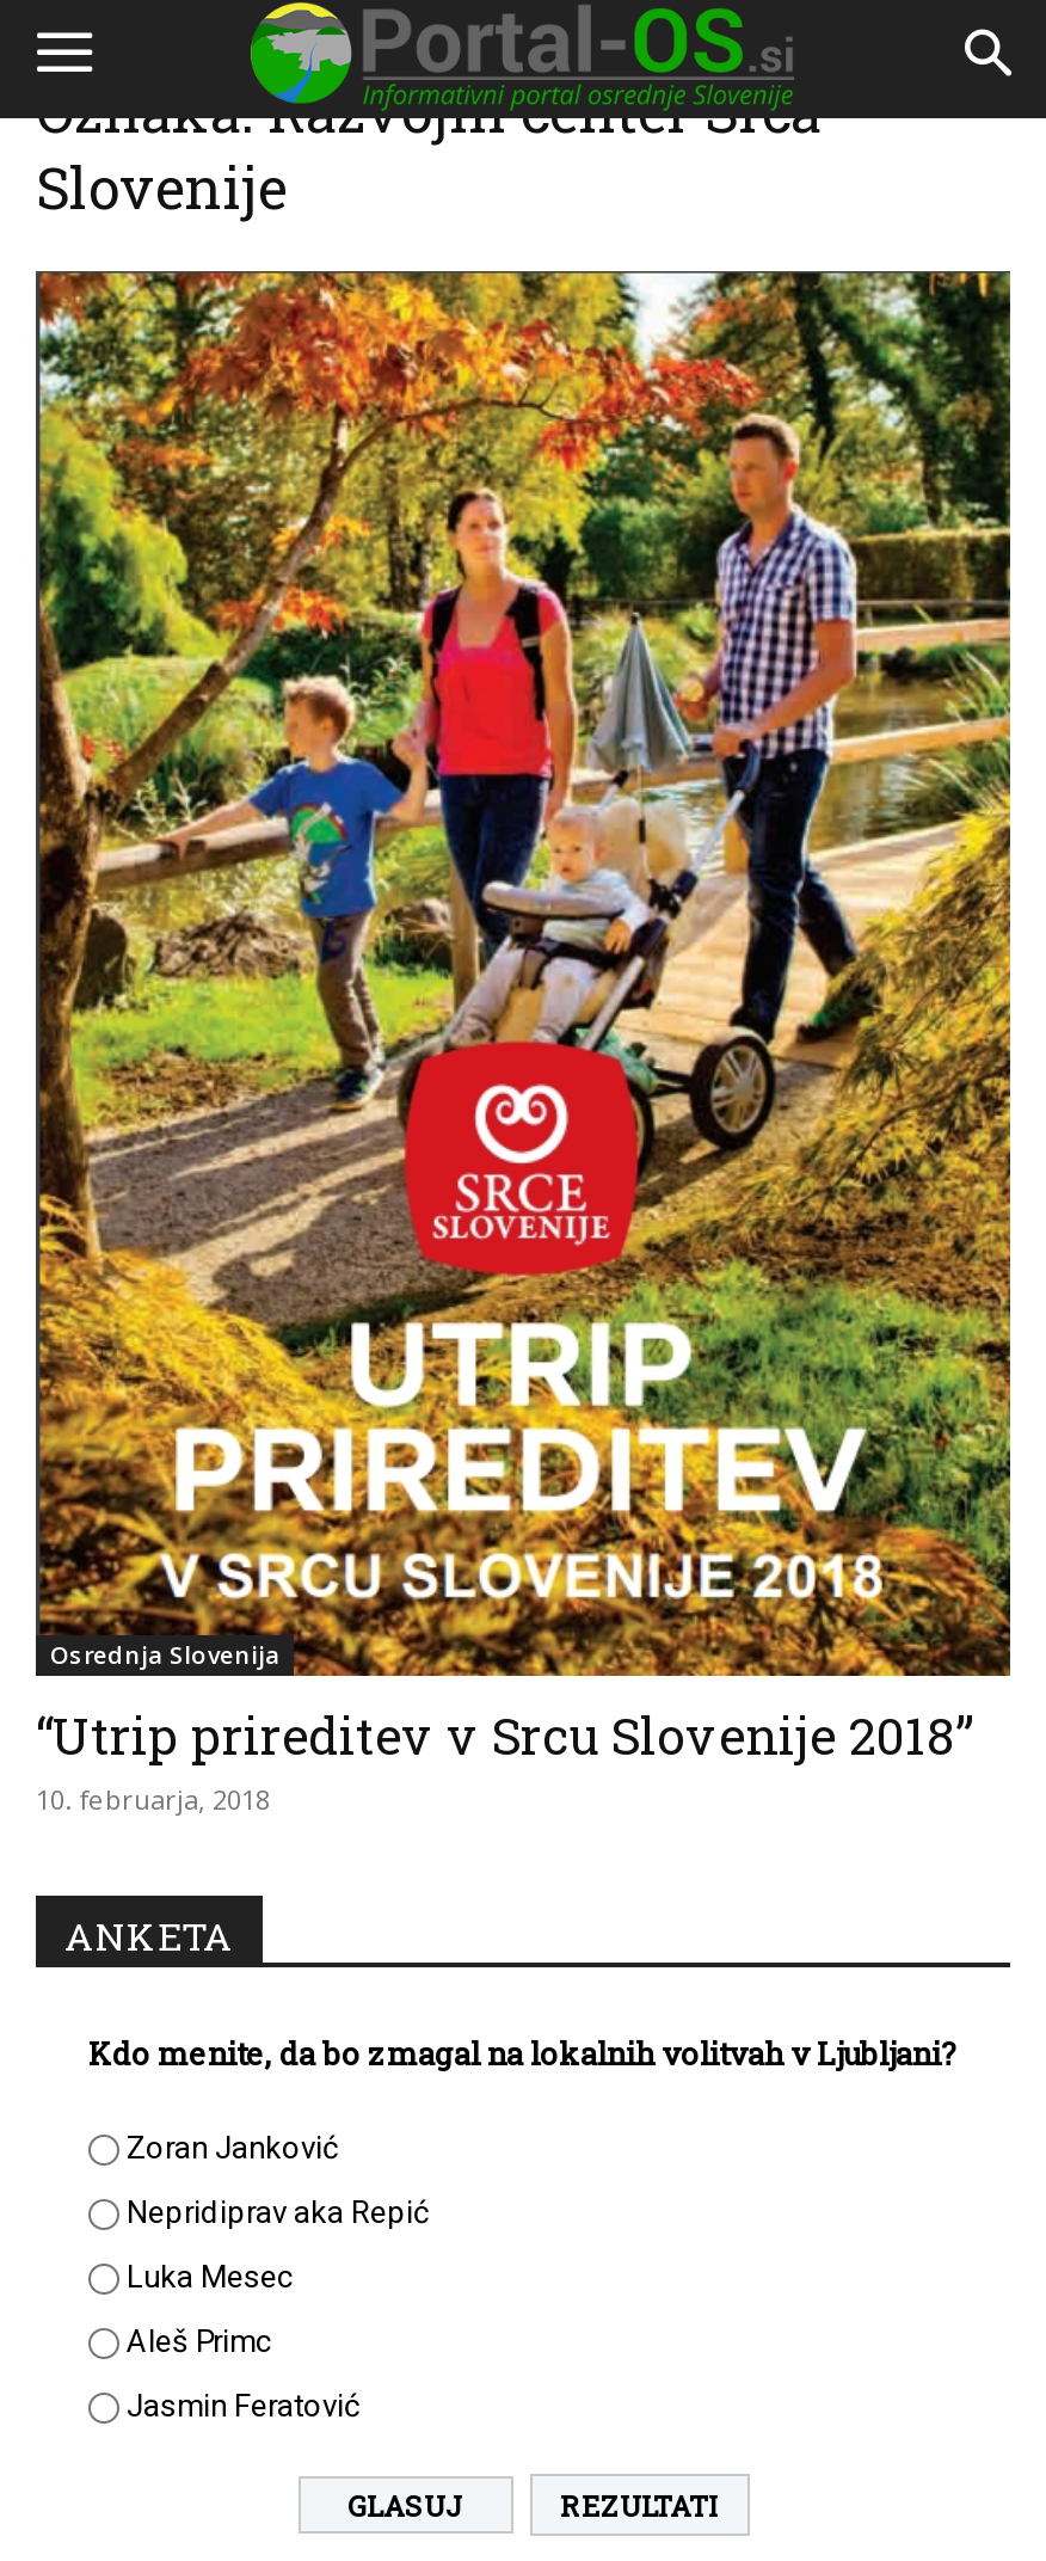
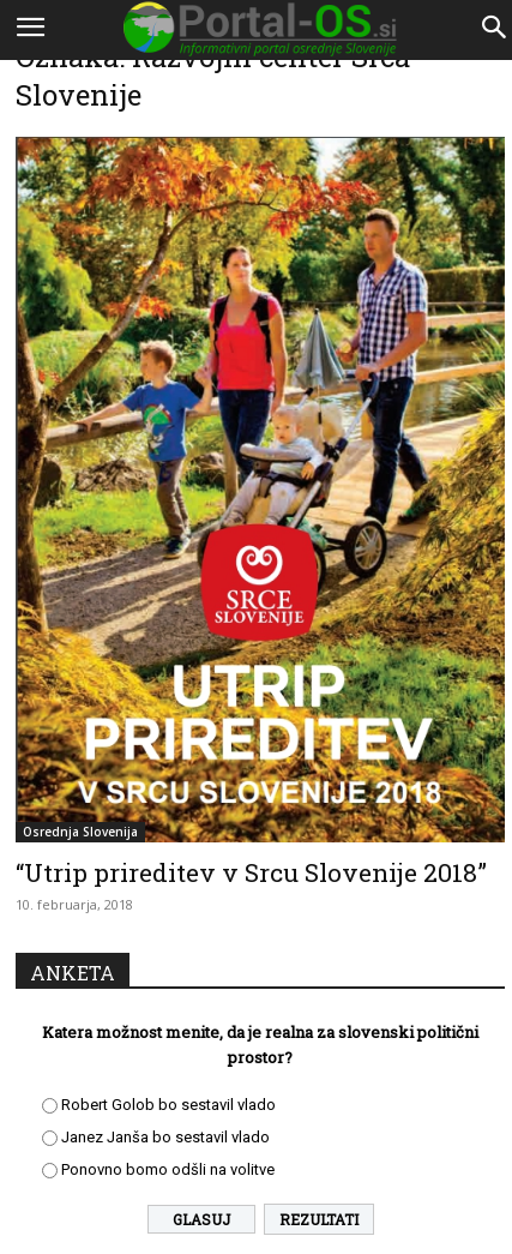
[88,2032,958,2424] Kdo menite, da bo zmagal na lokalnih volitvah v Ljubljani? | Zoran Janković | Nepridiprav aka Repić | Luka Mesec | Aleš Primc | Jasmin Feratović -> [42,1021,478,1178] Katera možnost menite, da je realna za slovenski politični | prostor? | Robert Golob bo sestavil vlado | Janez Janša bo sestavil vlado | Ponovno bomo odšli na volitve

